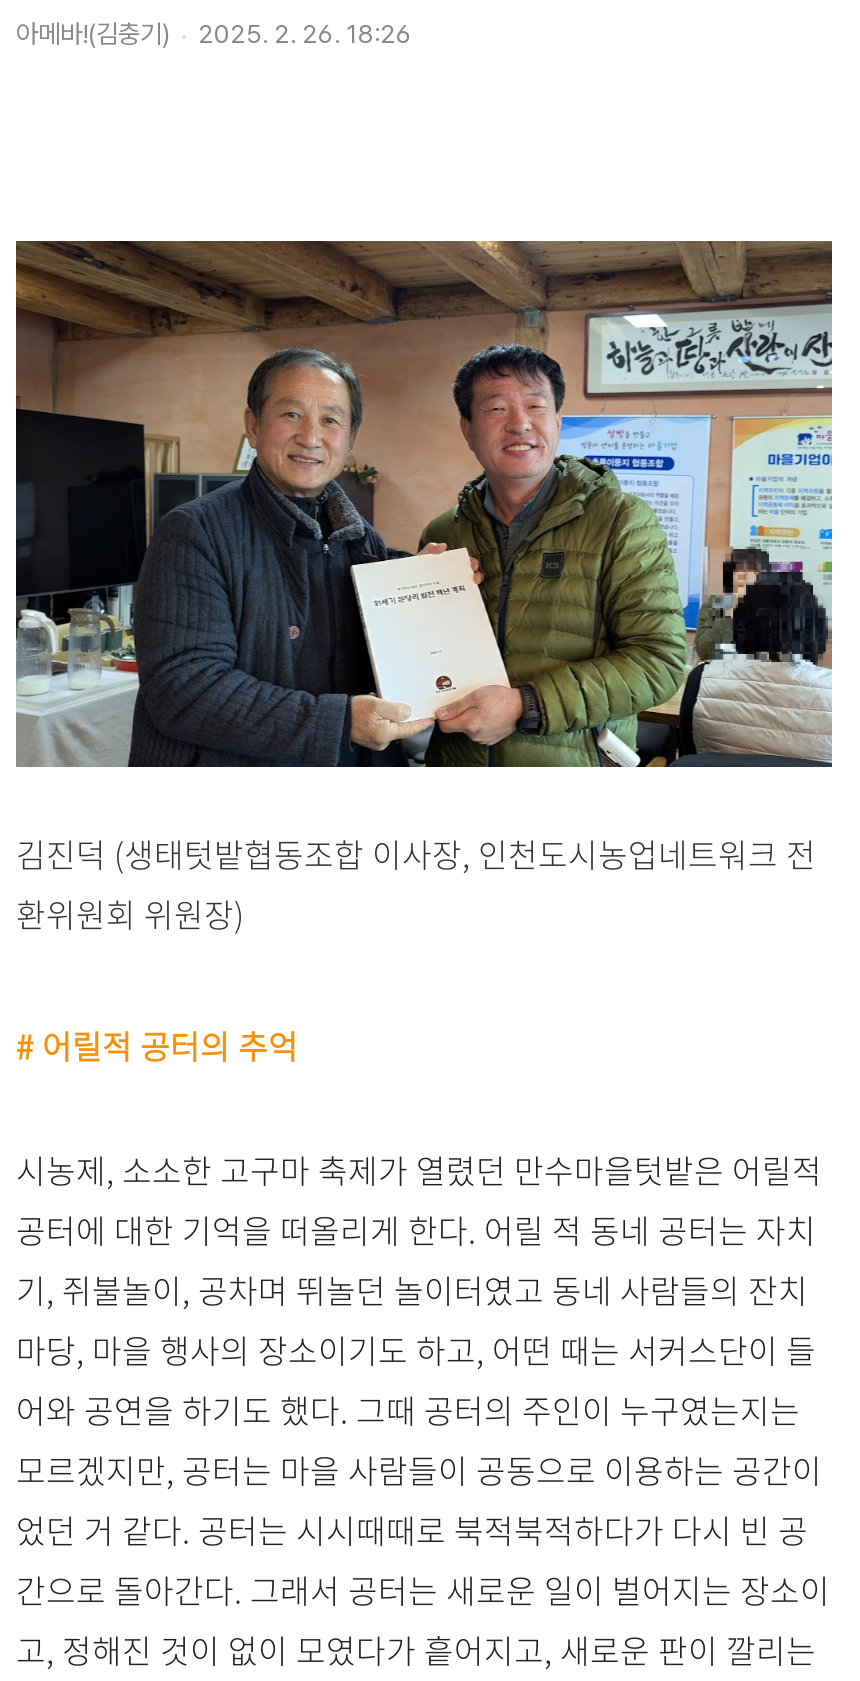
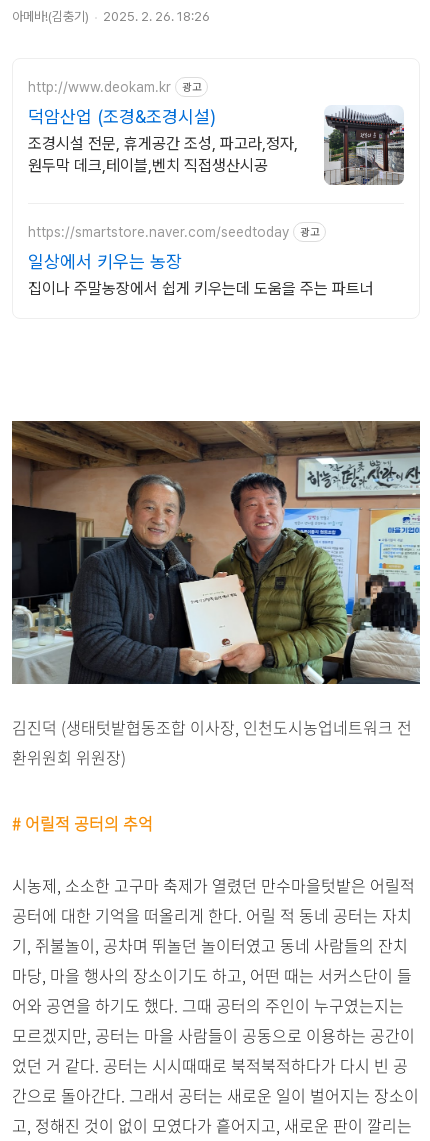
none -> [28,78,405,186] [image] | http://www.deokam.kr | 광고 | 덕암산업 (조경&조경시설) | 조경시설 전문, 휴게공간 조성, 파고라,정자, | 원두막 데크,테이블,벤치 직접생산시공
none -> [28,223,374,298] https://smartstore.naver.com/seedtoday | 광고 | 일상에서 키우는 농장 | 집이나 주말농장에서 쉽게 키우는데 도움을 주는 파트너

